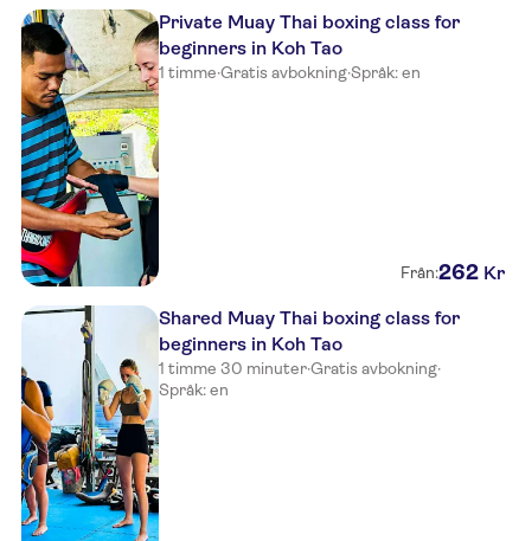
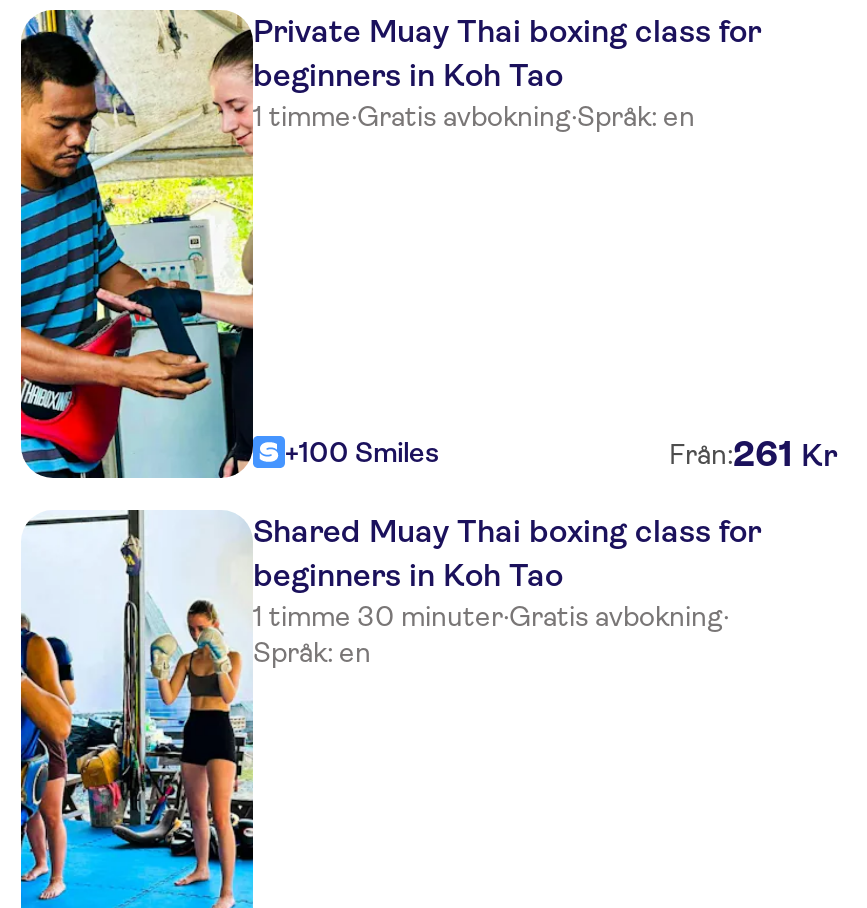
[401,260,505,284] Från:262 Kr -> [285,434,837,474] +100 Smiles | Från:261 Kr

